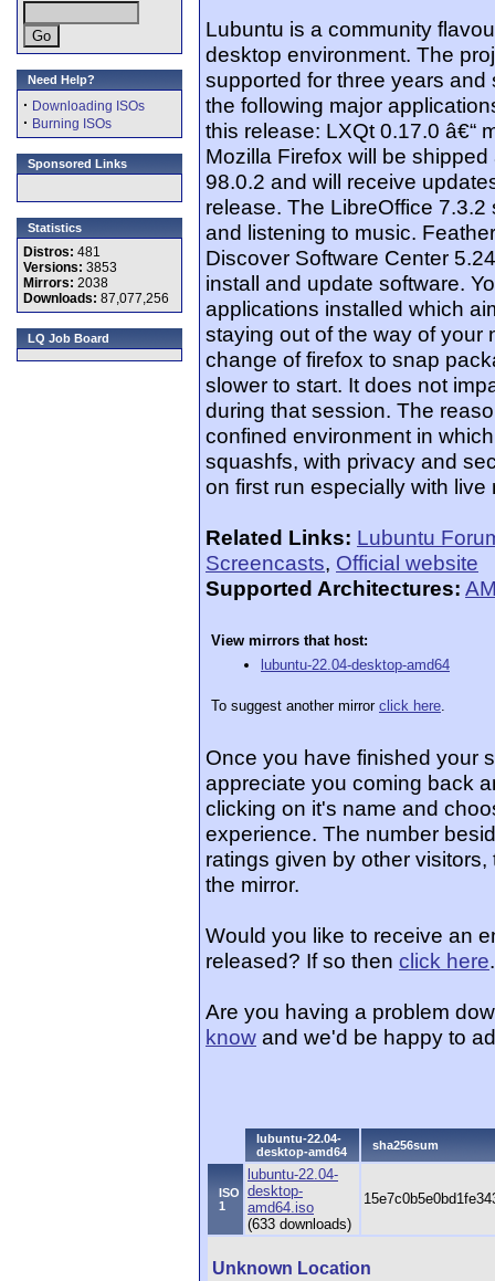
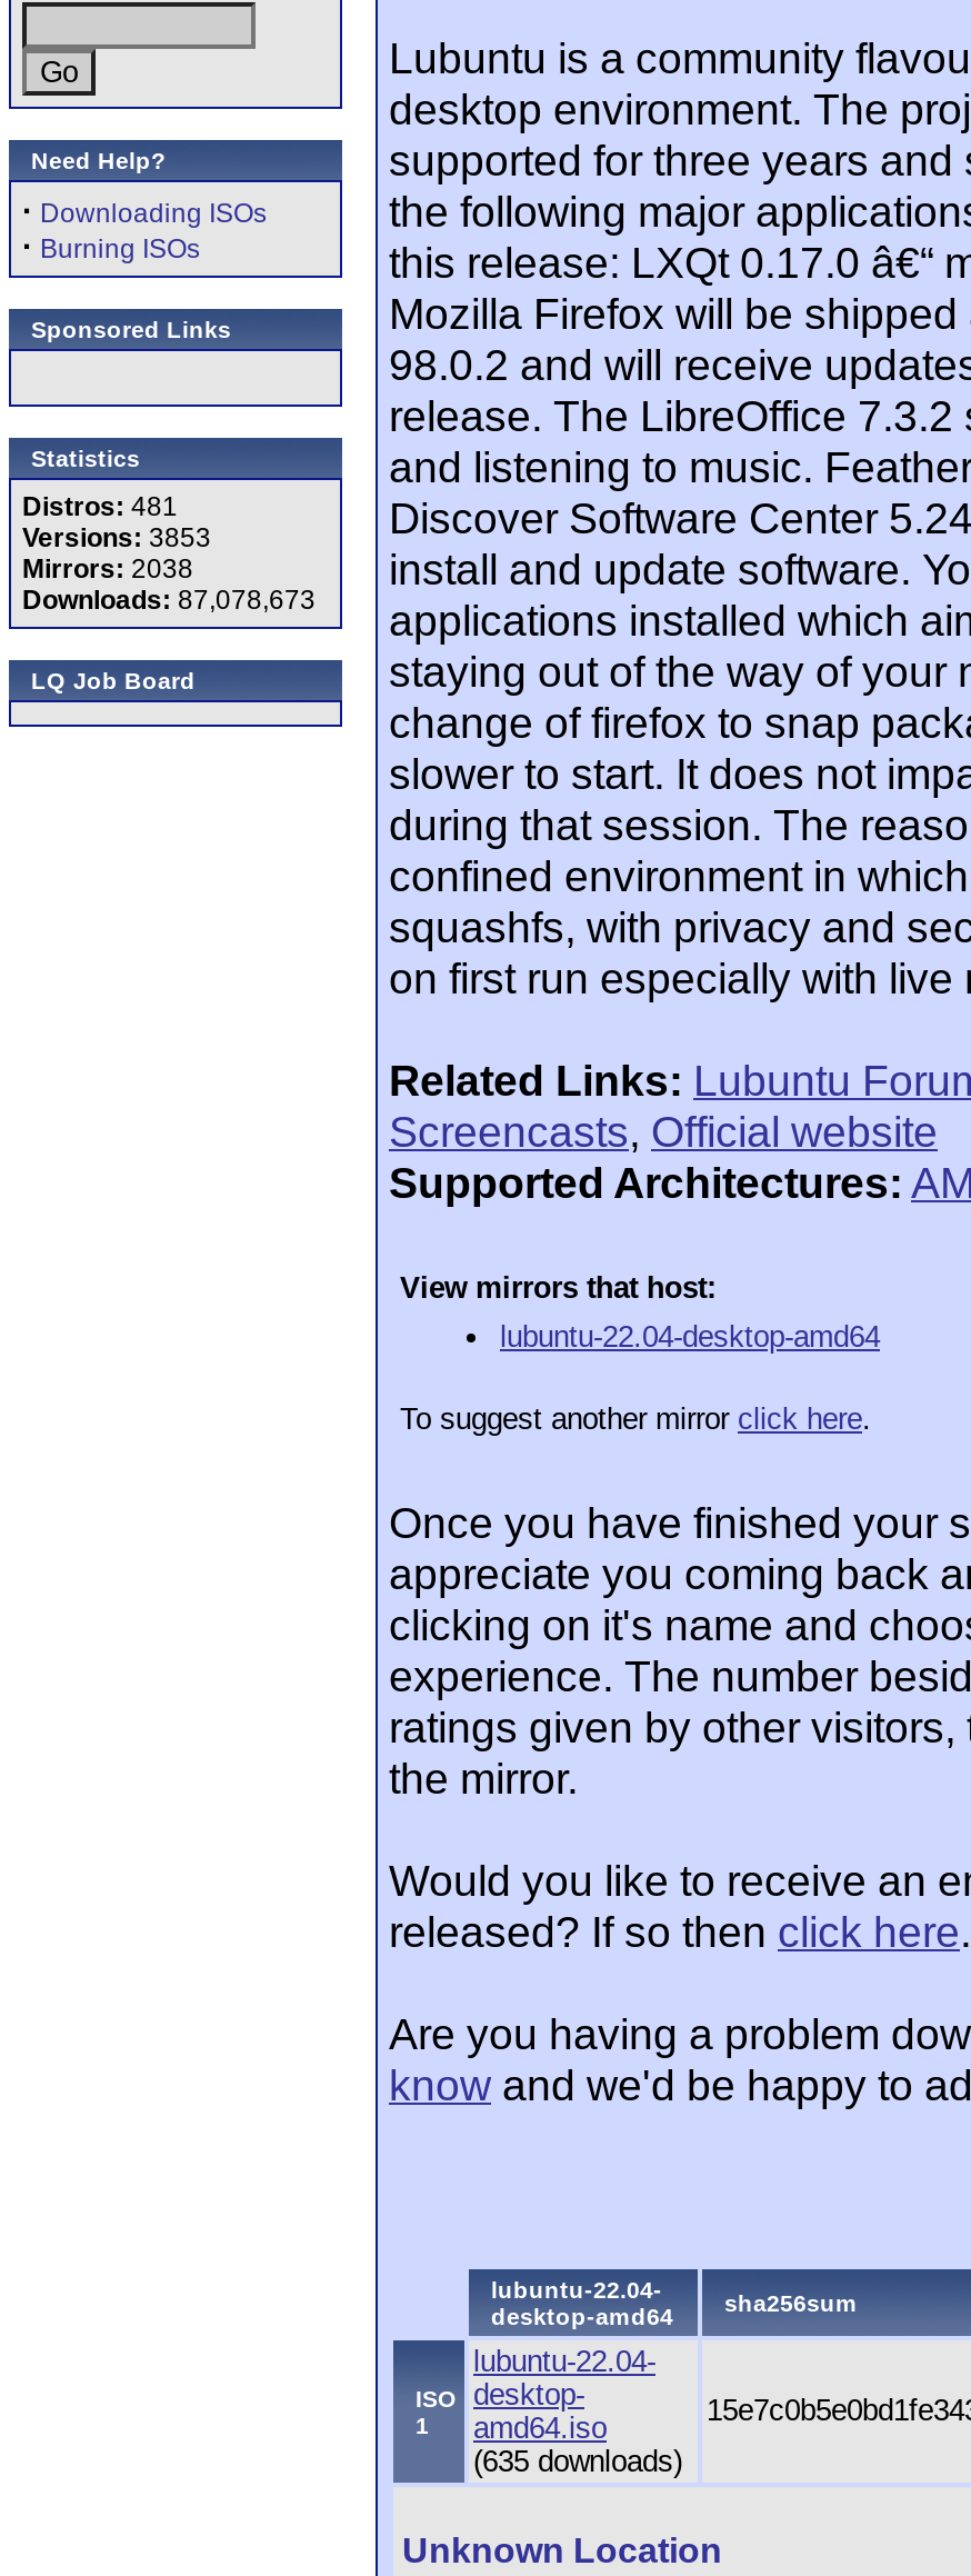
[23,291,169,306] Downloads: 87,077,256 -> [22,585,316,616] Downloads: 87,078,673
[247,1216,351,1232] (633 downloads) -> [473,2445,682,2478] (635 downloads)

